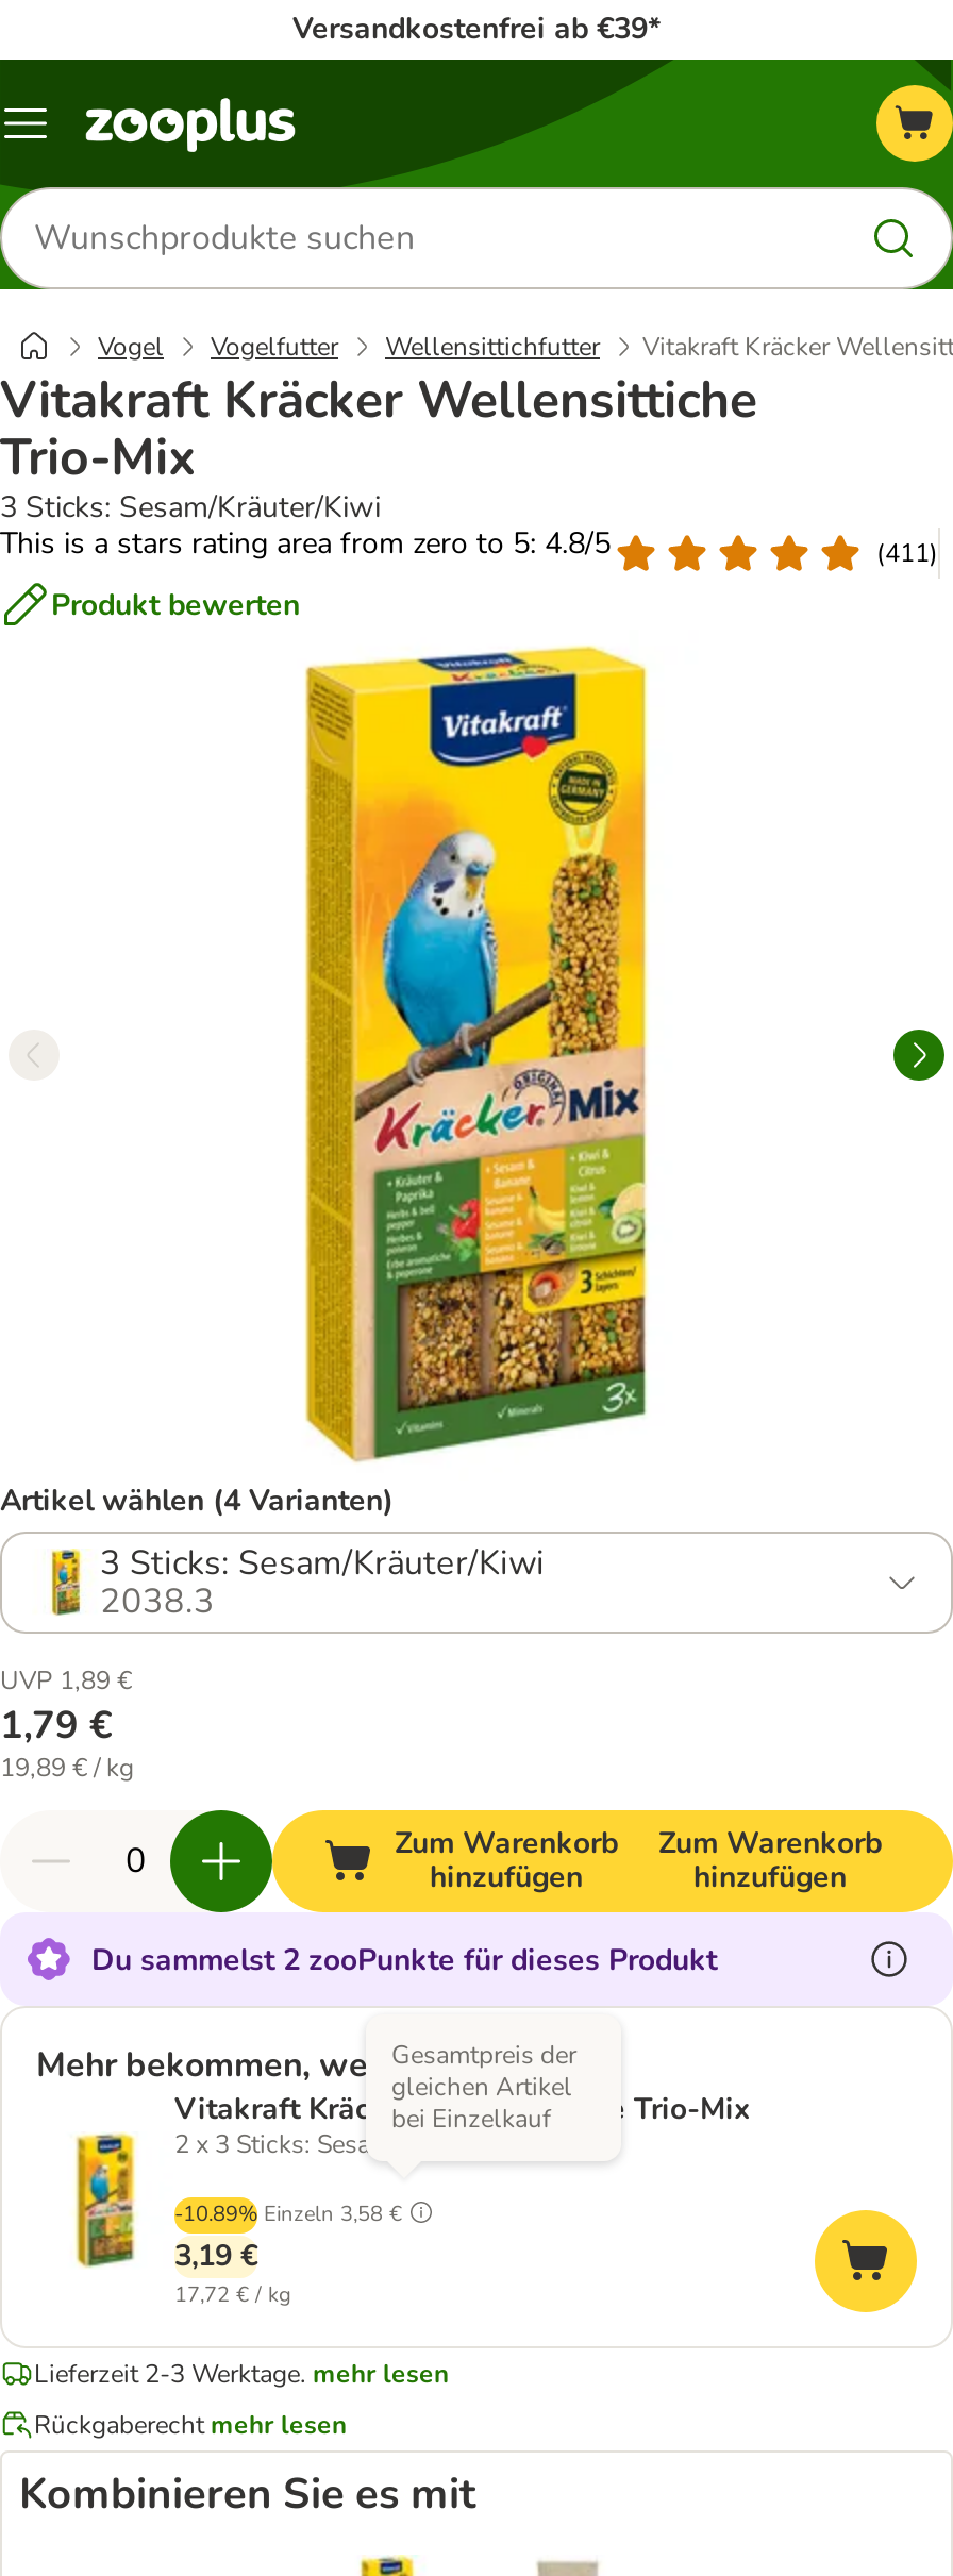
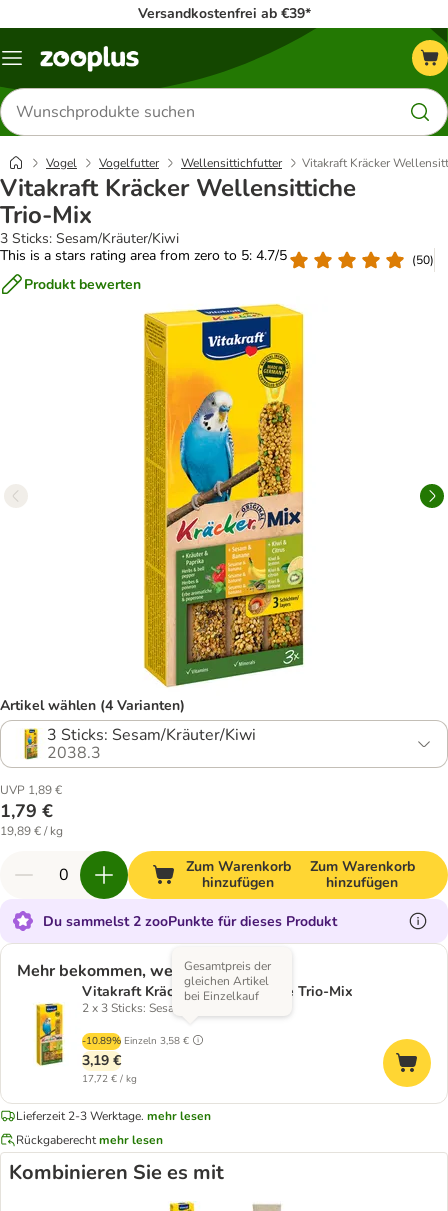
[0,523,611,564] This is a stars rating area from zero to 5: 4.8/5 -> [0,246,287,265] This is a stars rating area from zero to 5: 4.7/5
[876,535,938,569] (411) -> [412,251,434,267] (50)

